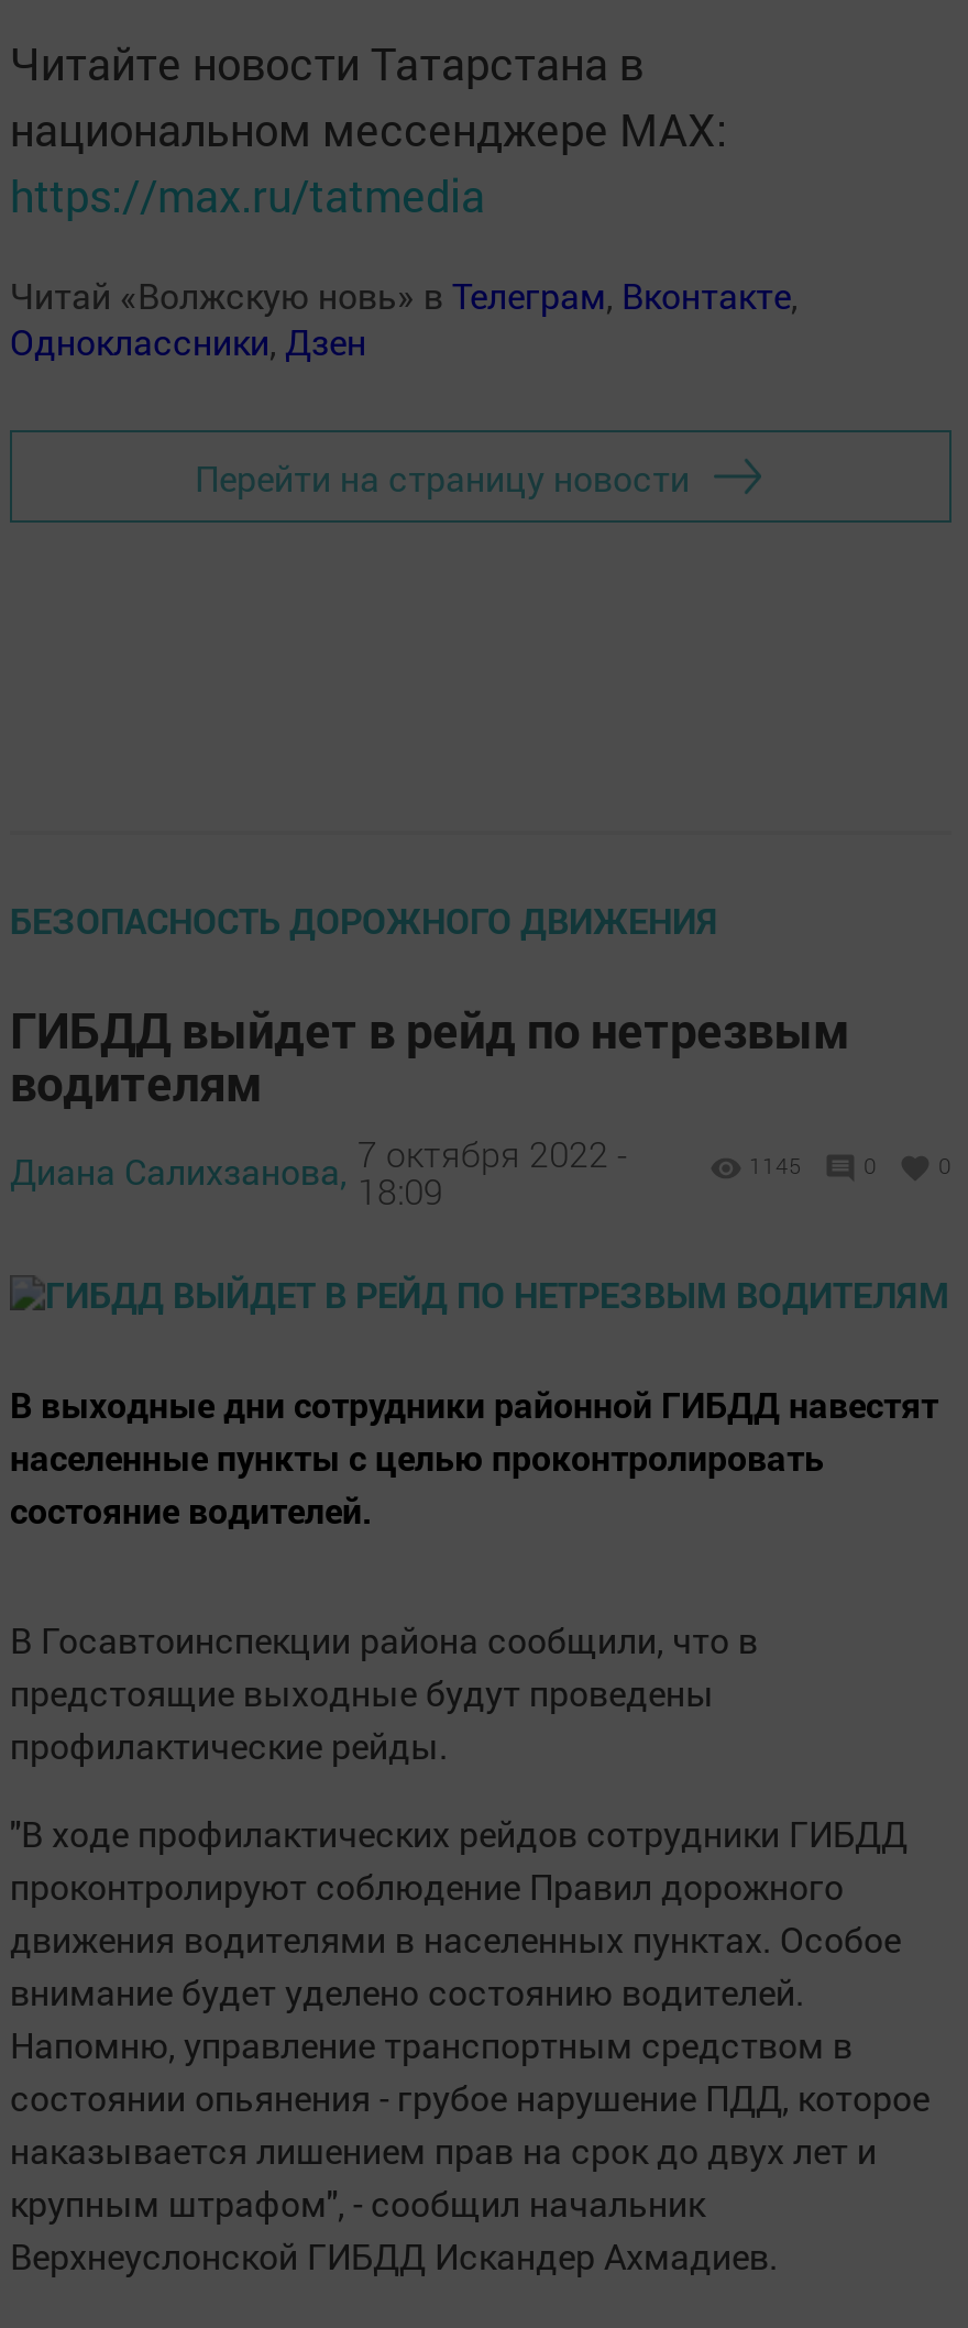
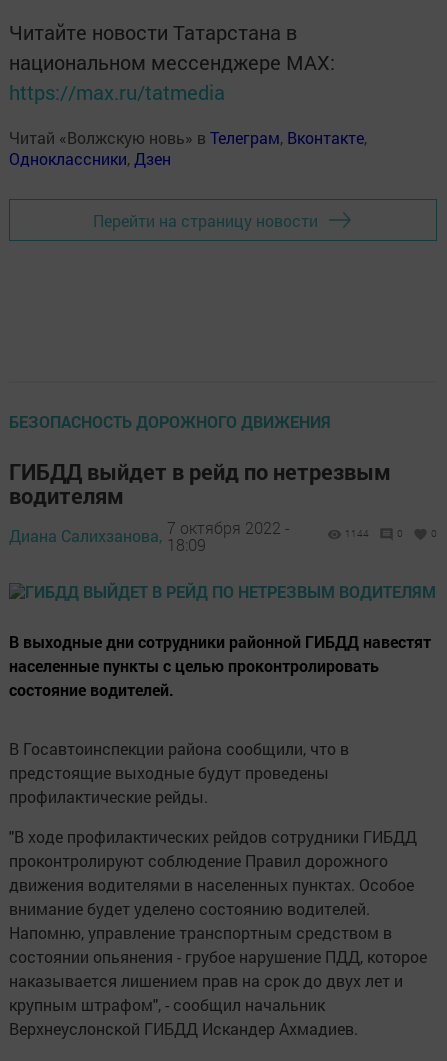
[749,1153,802,1181] 1145 -> [345,527,369,540] 1144

